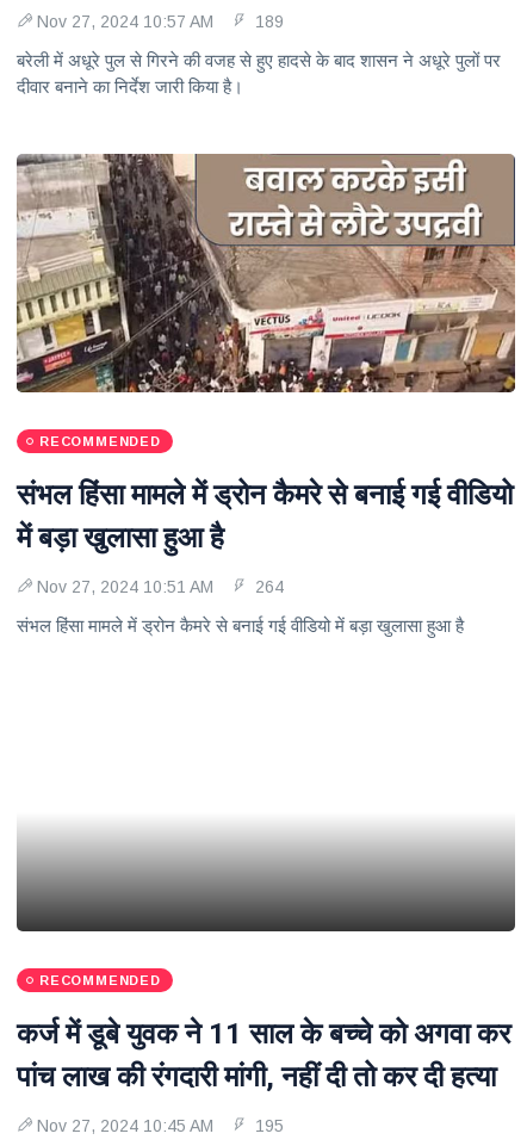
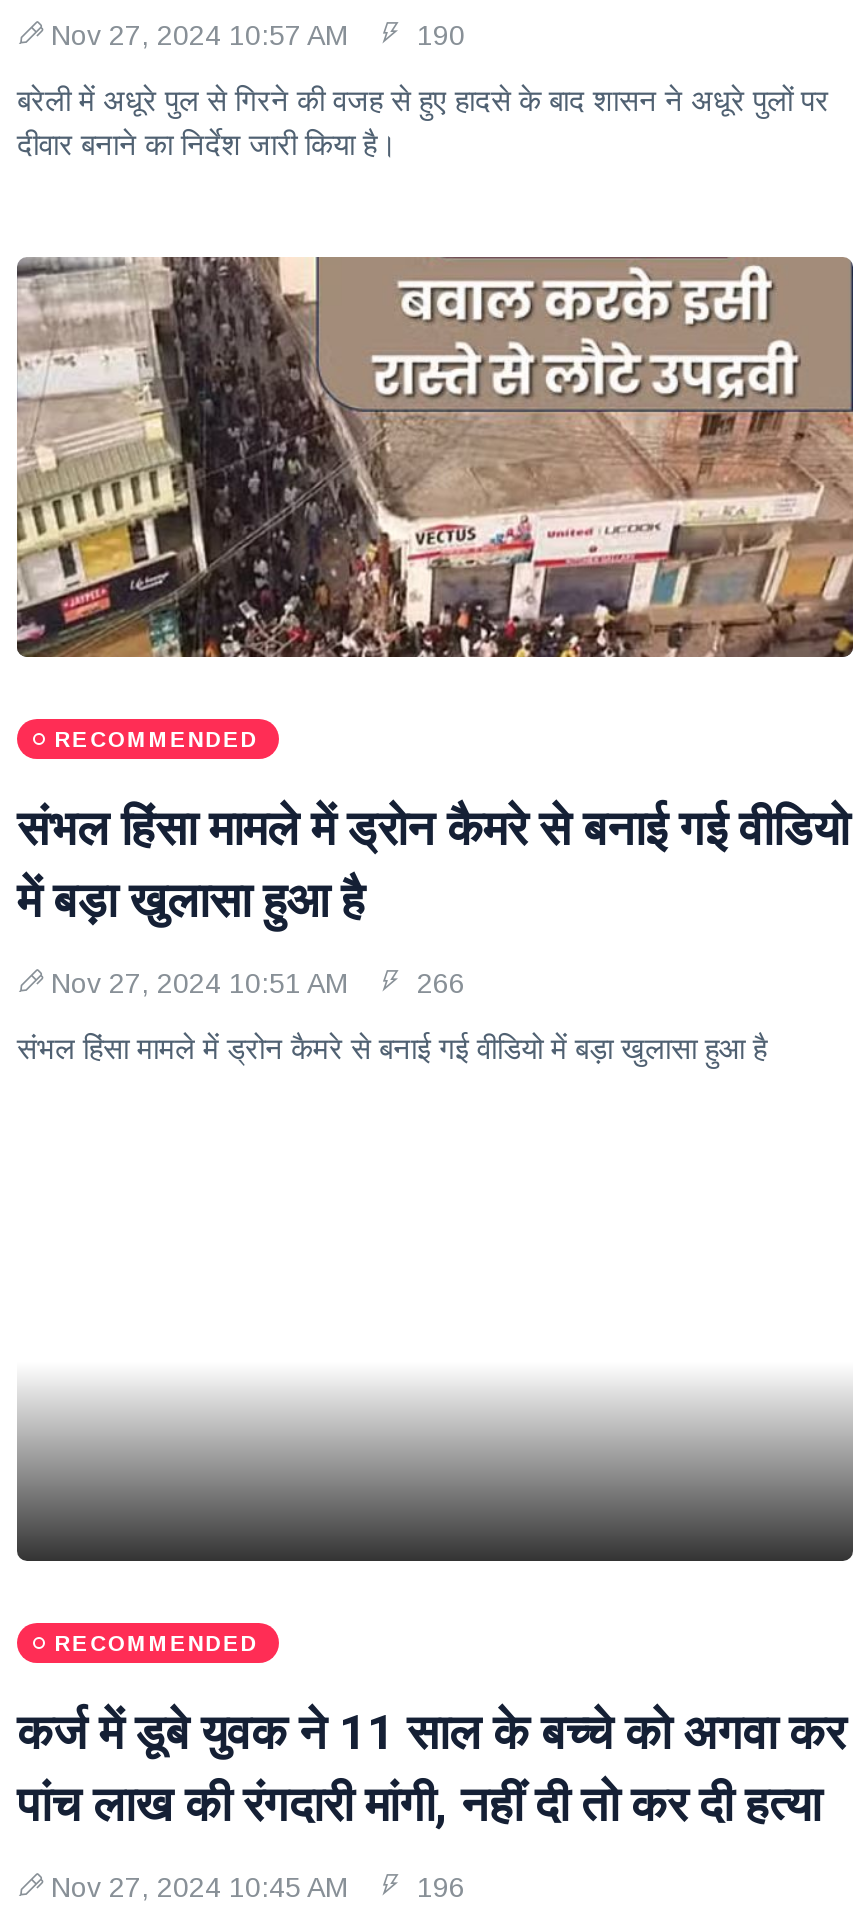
[37,12,284,31] Nov 27, 2024 10:57 AM 189 -> [51,19,465,51] Nov 27, 2024 10:57 AM 190
[37,577,284,596] Nov 27, 2024 10:51 AM 264 -> [51,967,465,999] Nov 27, 2024 10:51 AM 266
[37,1116,284,1135] Nov 27, 2024 10:45 AM 195 -> [51,1871,465,1903] Nov 27, 2024 10:45 AM 196

